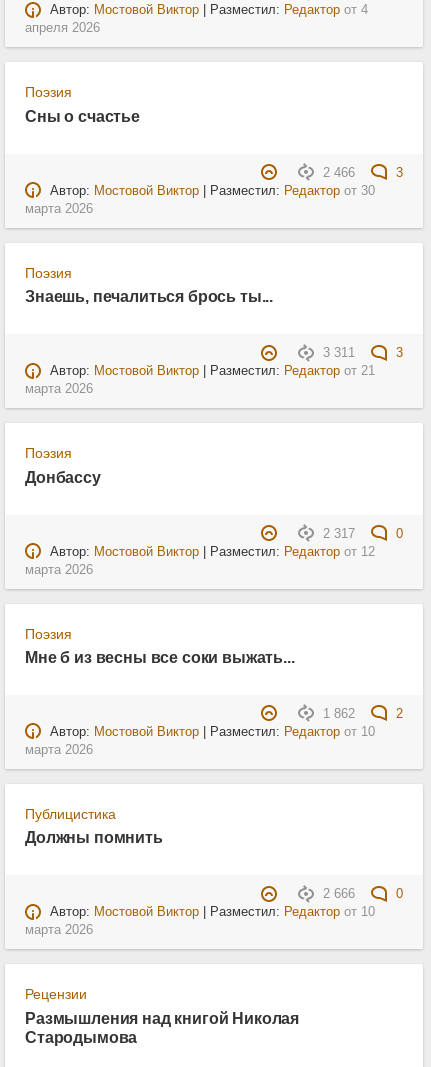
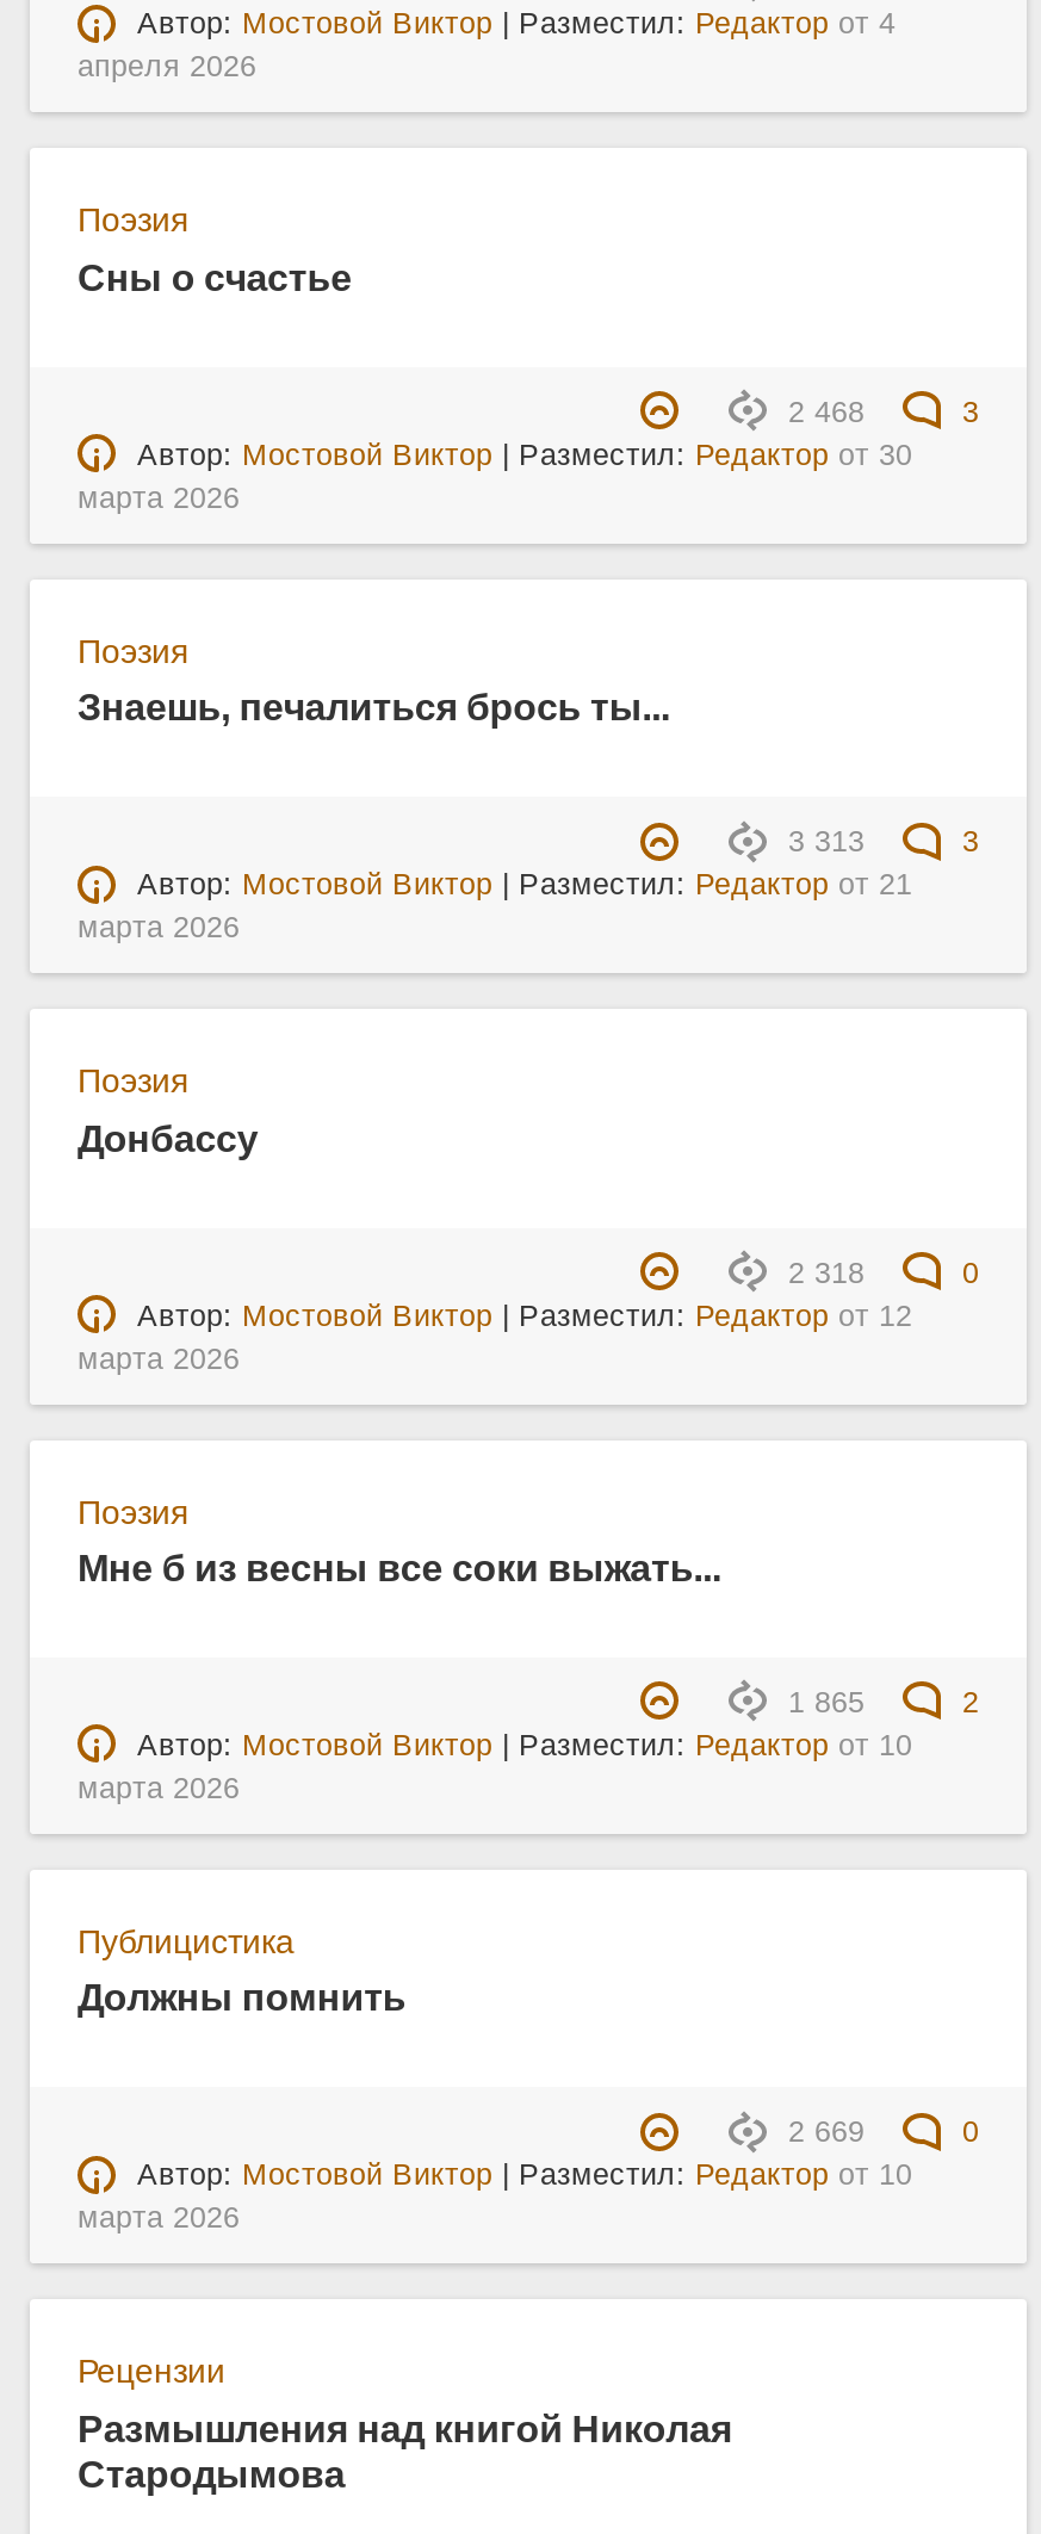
[319,166,355,180] 2 466 -> [779,395,865,429] 2 468
[319,346,355,360] 3 311 -> [779,825,865,859] 3 313
[319,527,355,541] 2 317 -> [779,1256,865,1289] 2 318
[319,707,355,721] 1 862 -> [779,1686,865,1720] 1 865
[319,887,355,901] 2 666 -> [779,2116,865,2150] 2 669

